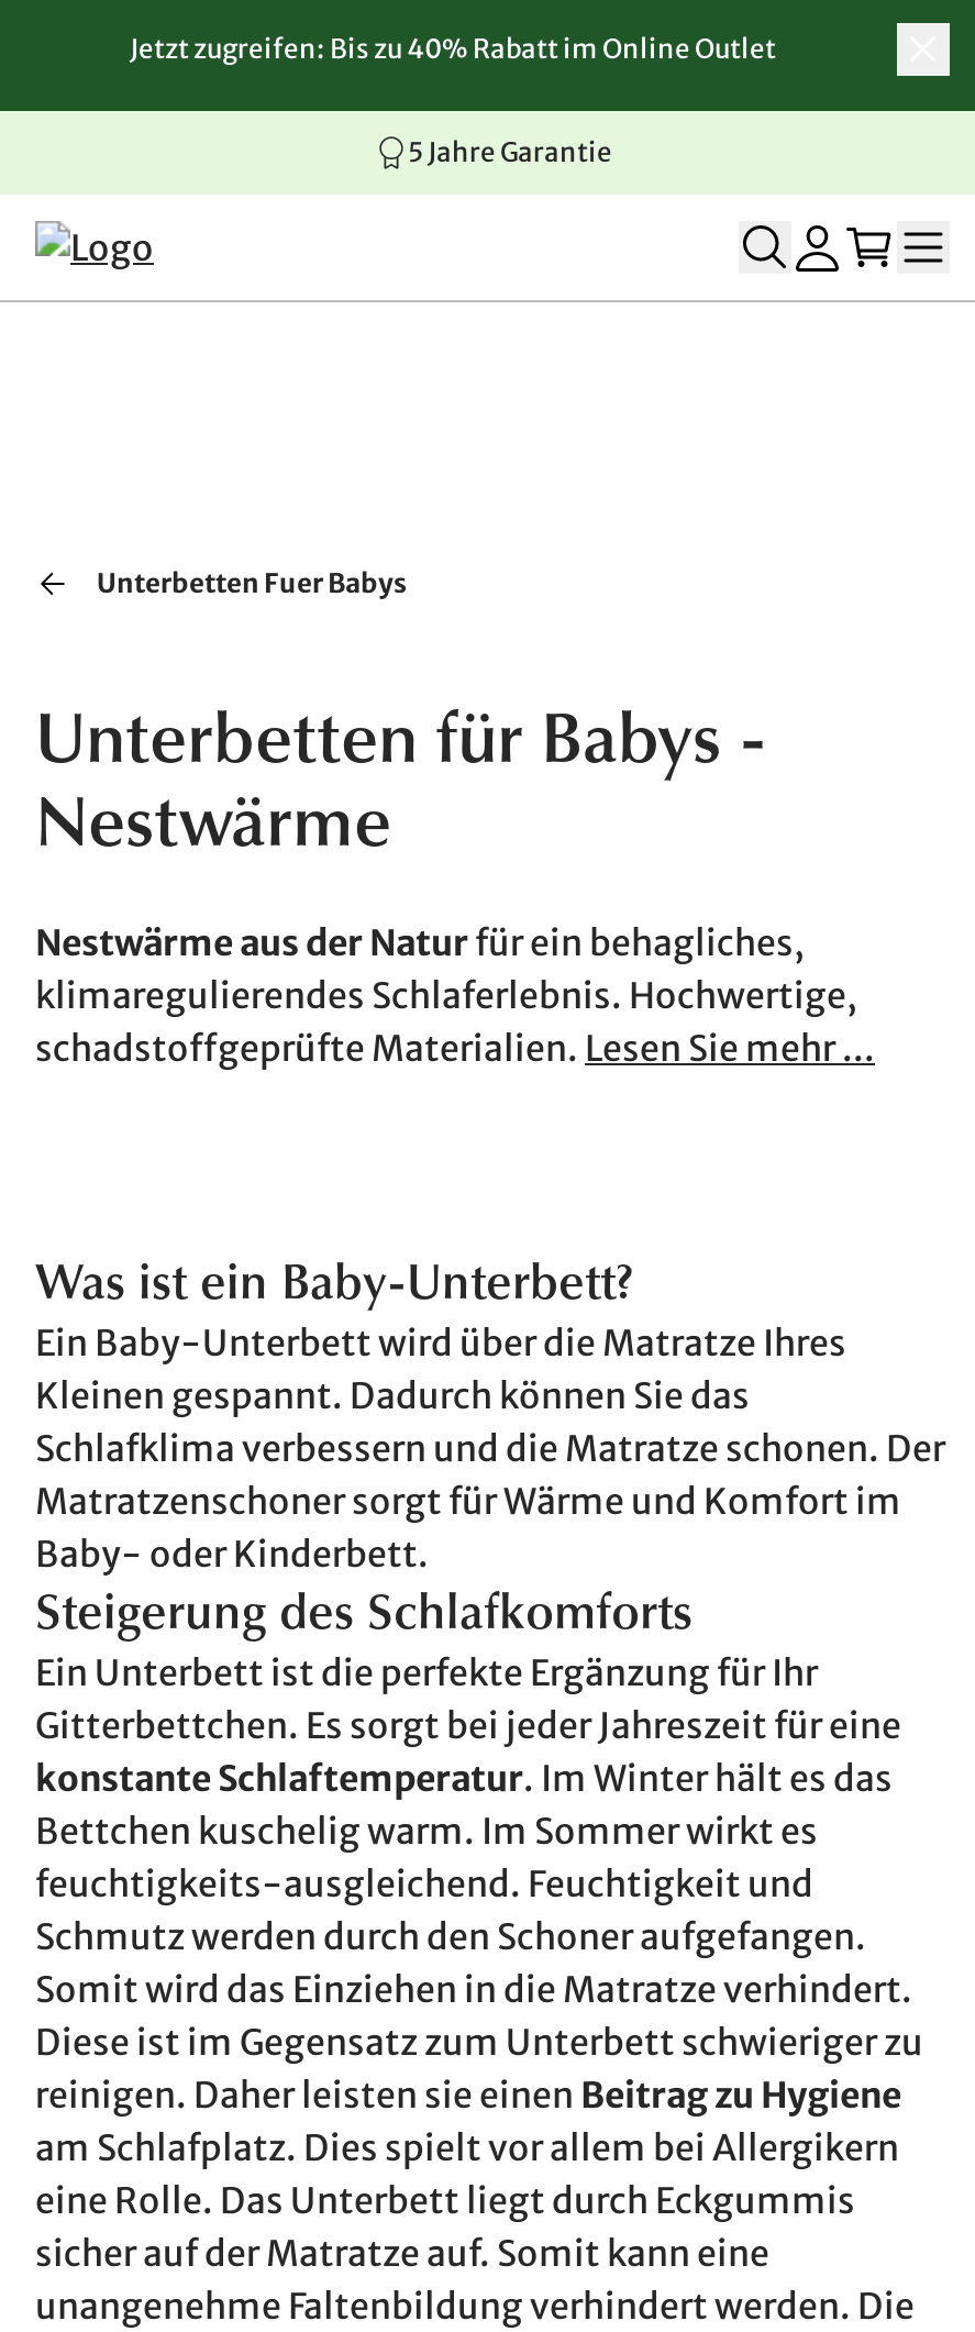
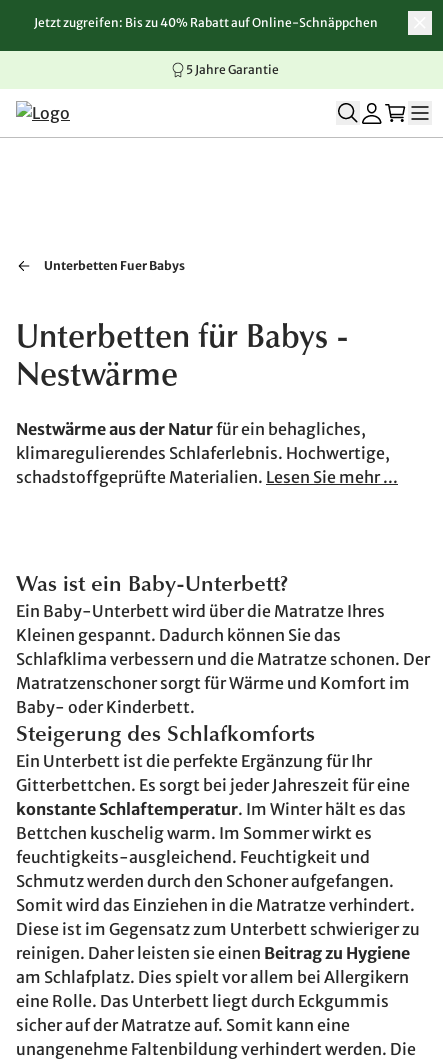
[130,32,776,65] Jetzt zugreifen: Bis zu 40% Rabatt im Online Outlet -> [34,15,378,30] Jetzt zugreifen: Bis zu 40% Rabatt auf Online-Schnäppchen

